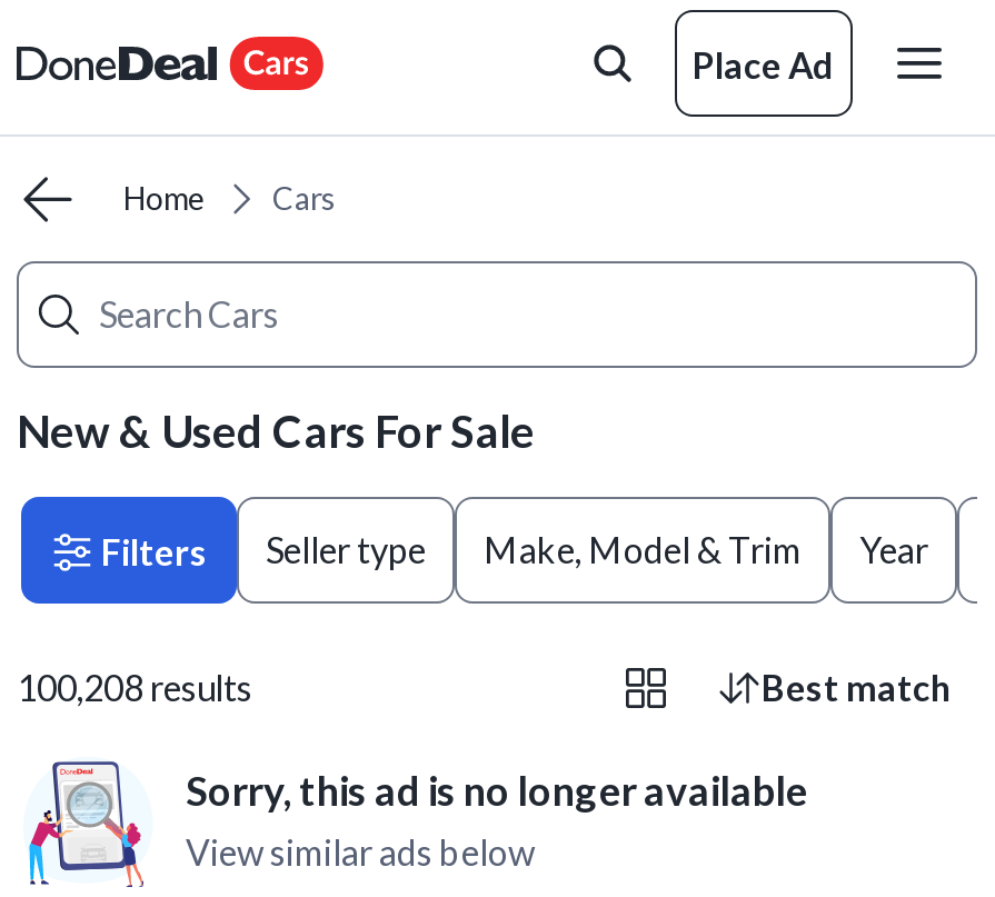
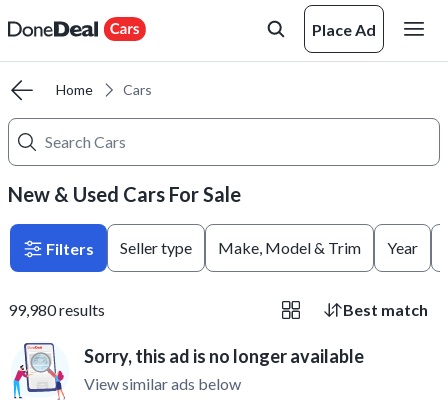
[17,666,252,708] 100,208 results -> [8,300,105,319] 99,980 results

